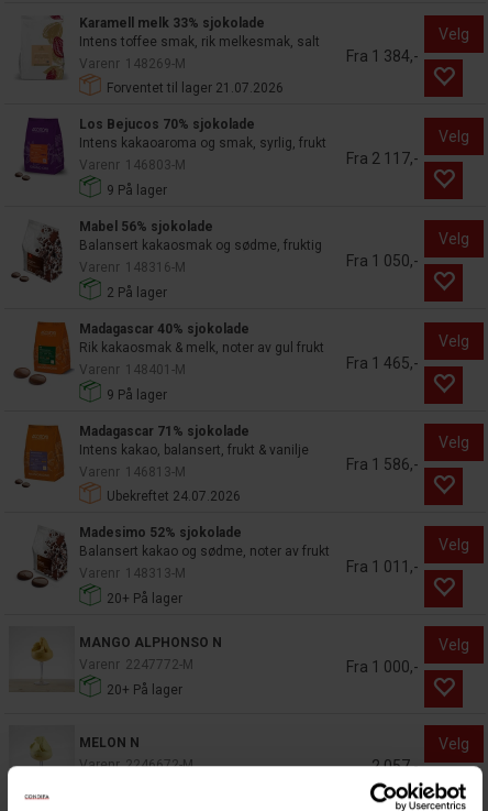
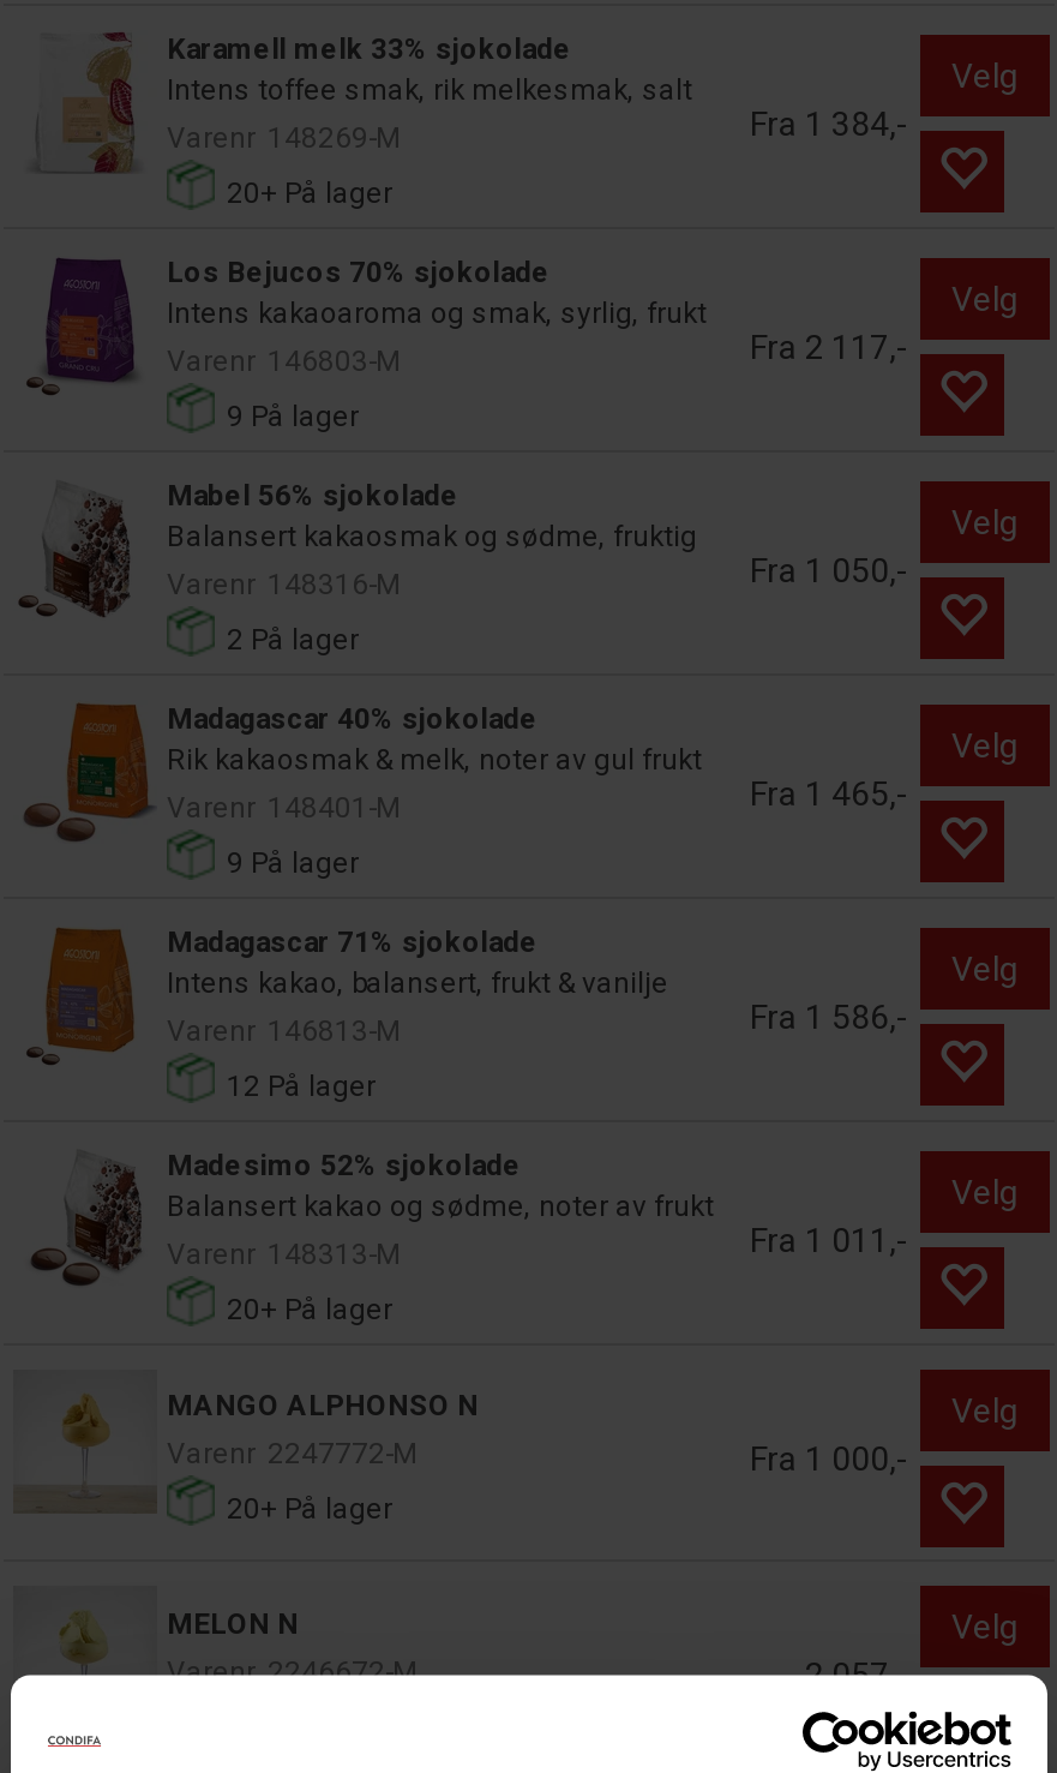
[107,80,284,96] Forventet til lager 21.07.2026 -> [227,176,392,210] 20+ På lager
[107,489,241,504] Ubekreftet 24.07.2026 -> [227,1070,376,1103] 12 På lager

